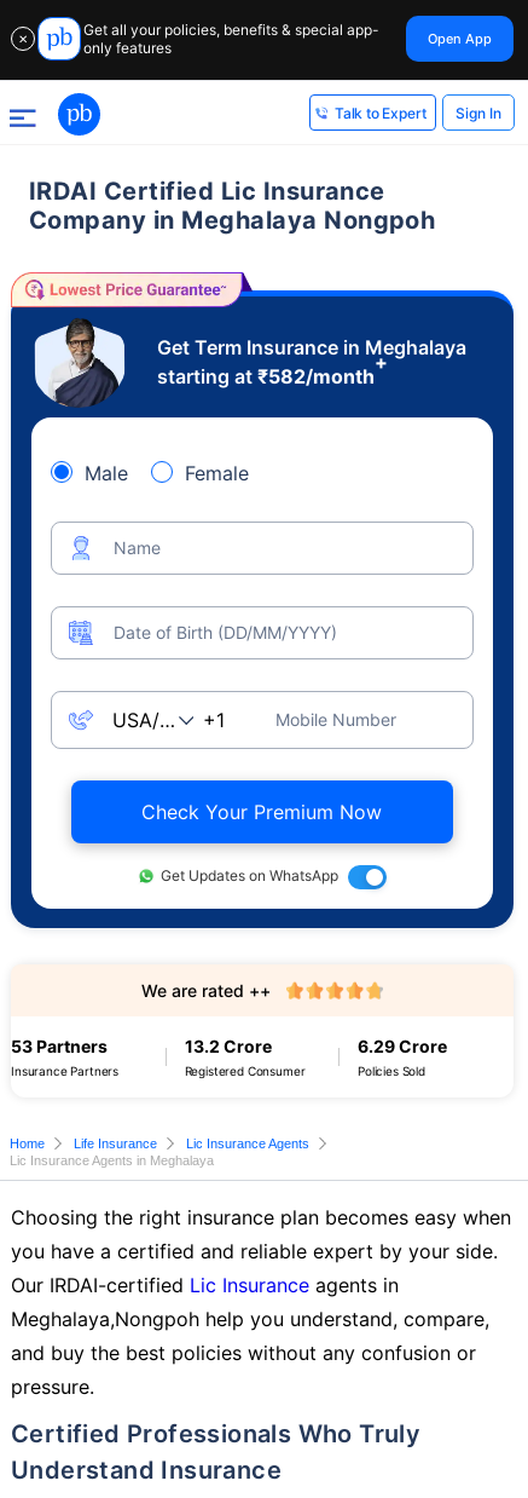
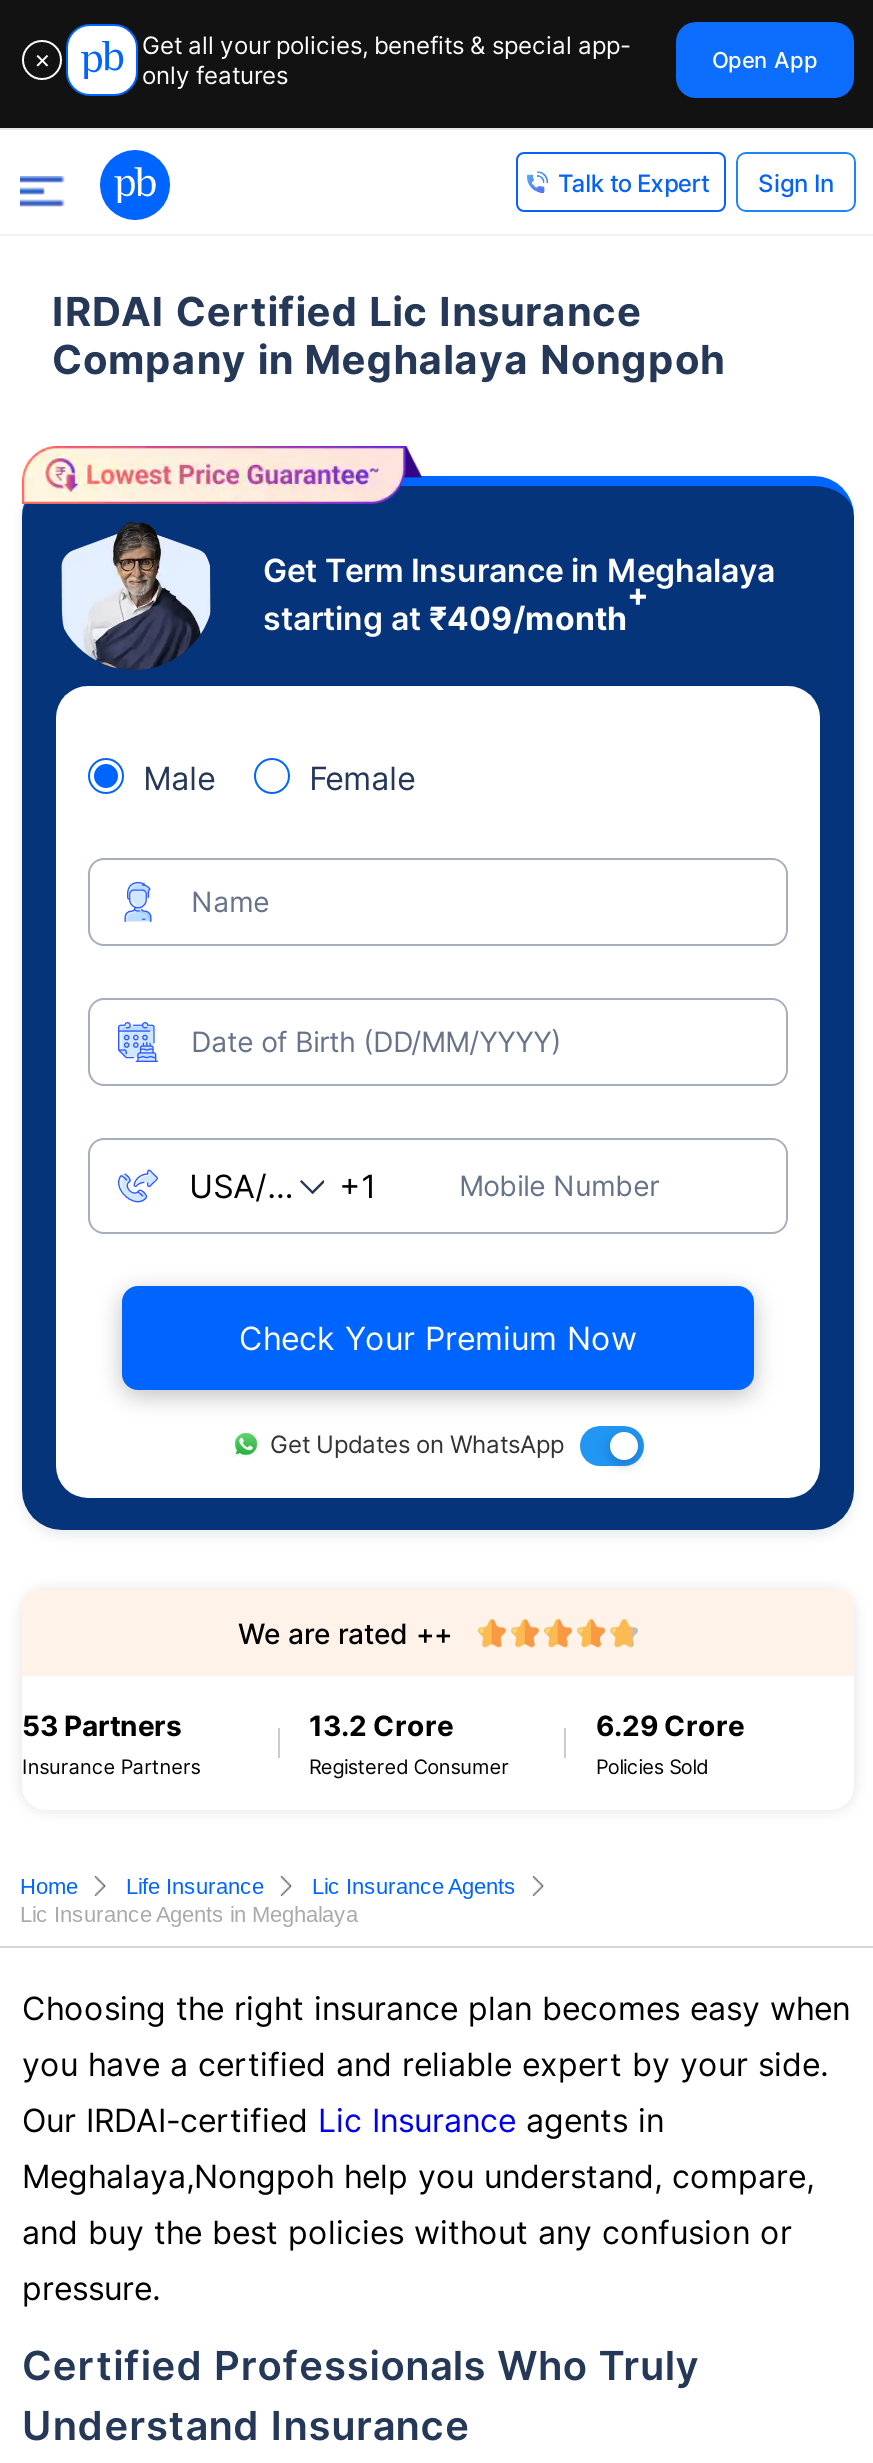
[156,364,374,388] starting at ₹582/month -> [263,598,627,638] starting at ₹409/month

